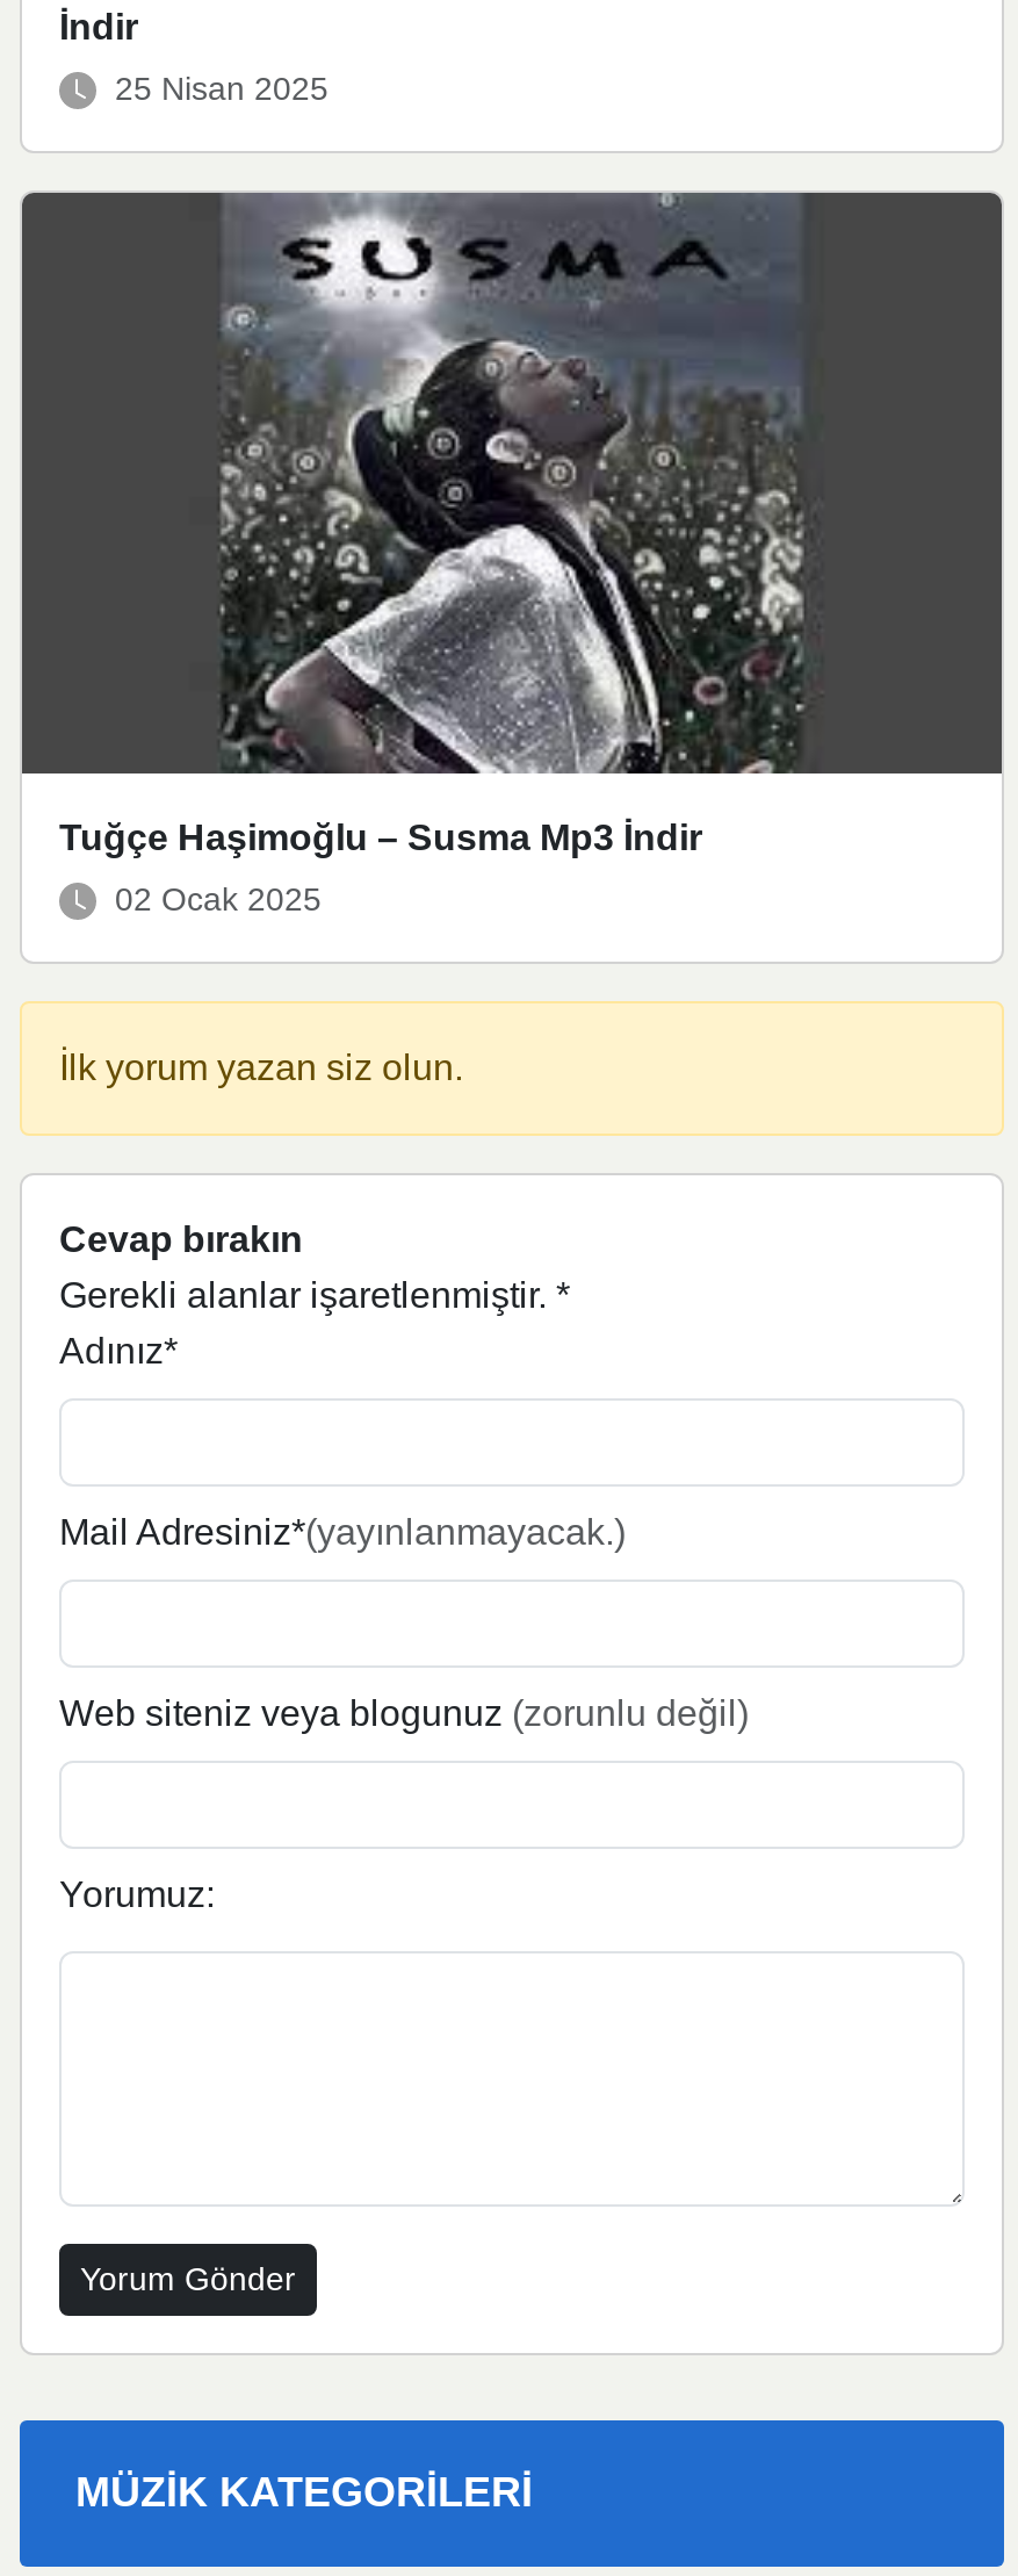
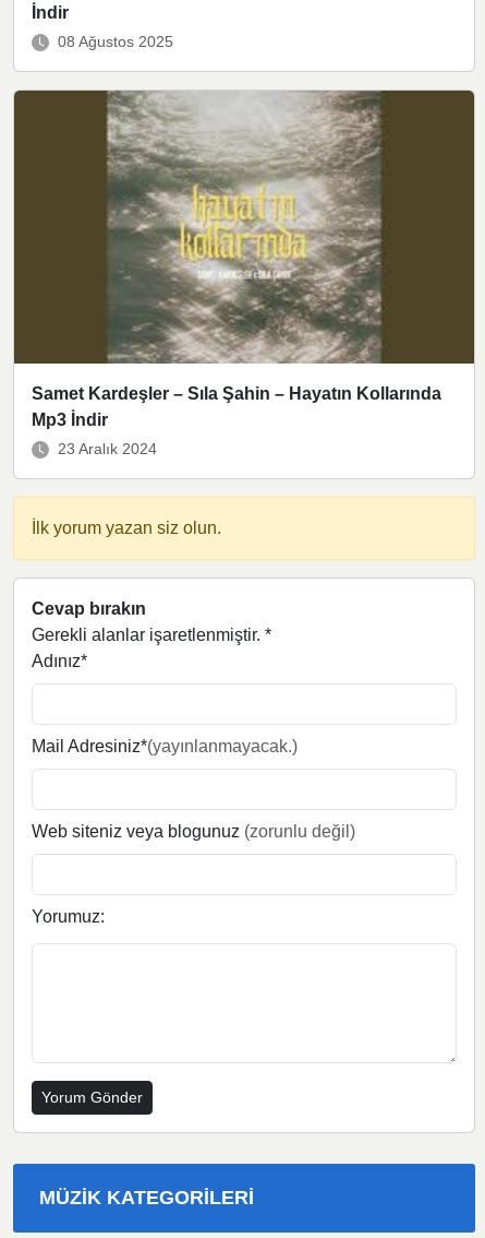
[115,70,328,108] 25 Nisan 2025 -> [58,33,173,51] 08 Ağustos 2025
[24,193,999,858] [image] | Tuğçe Haşimoğlu – Susma Mp3 İndir -> [16,91,472,429] [image] | Samet Kardeşler – Sıla Şahin – Hayatın Kollarında | Mp3 İndir
[115,881,322,918] 02 Ocak 2025 -> [58,440,157,458] 23 Aralık 2024

